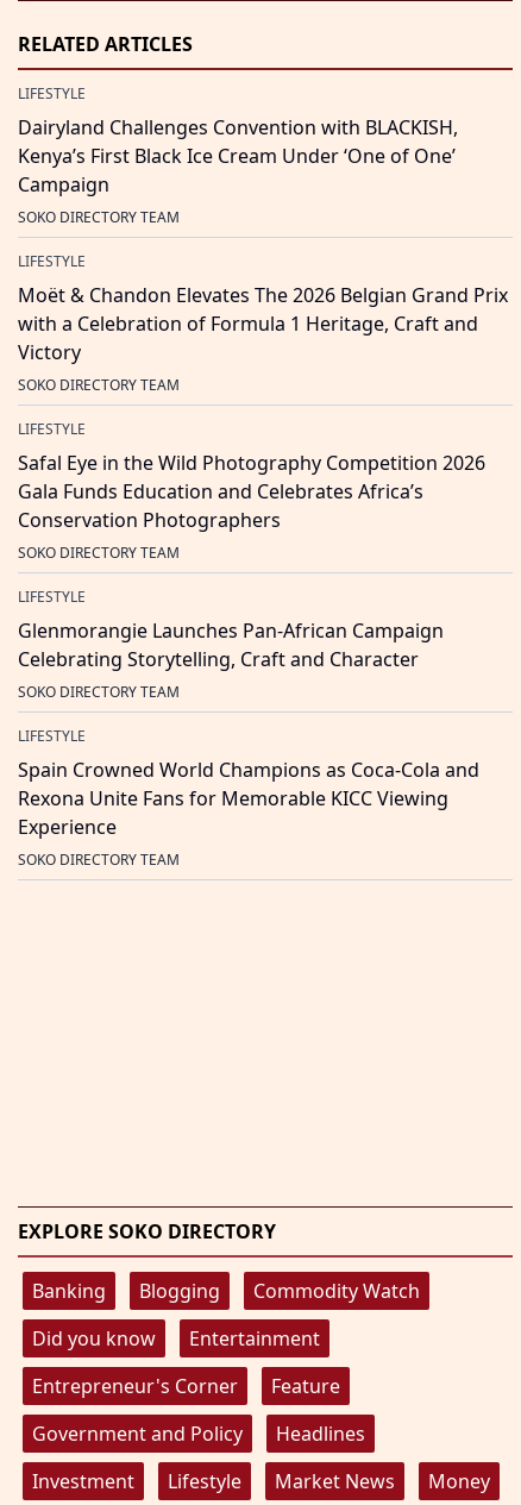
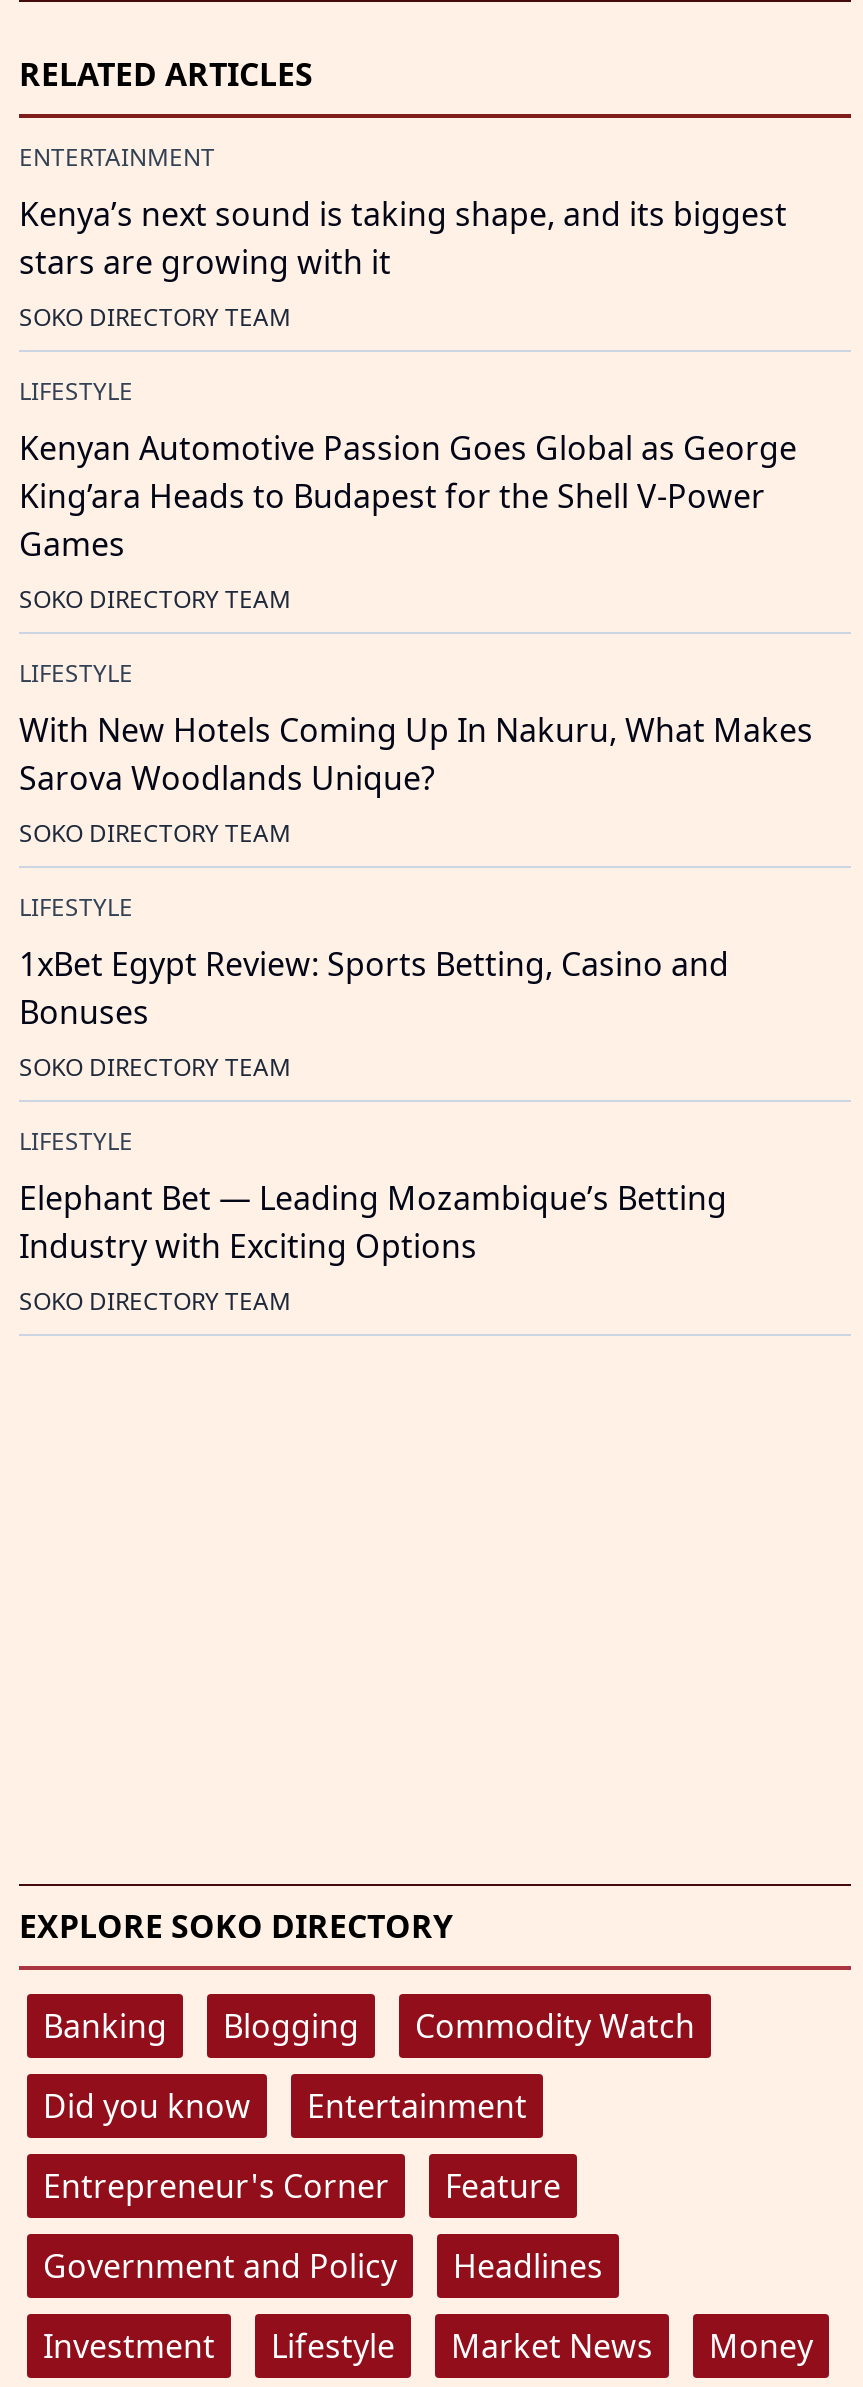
[18,83,458,197] LIFESTYLE | Dairyland Challenges Convention with BLACKISH, | Kenya’s First Black Ice Cream Under ‘One of One’ | Campaign -> [19,140,787,284] ENTERTAINMENT | Kenya’s next sound is taking shape, and its biggest | stars are growing with it
[18,282,508,365] Moët & Chandon Elevates The 2026 Belgian Grand Prix | with a Celebration of Formula 1 Heritage, Craft and | Victory -> [19,426,797,566] Kenyan Automotive Passion Goes Global as George | King’ara Heads to Budapest for the Shell V-Power | Games
[18,450,485,533] Safal Eye in the Wild Photography Competition 2026 | Gala Funds Education and Celebrates Africa’s | Conservation Photographers -> [19,708,813,800] With New Hotels Coming Up In Nakuru, What Makes | Sarova Woodlands Unique?
[18,617,444,672] Glenmorangie Launches Pan-African Campaign | Celebrating Storytelling, Craft and Character -> [19,942,729,1034] 1xBet Egypt Review: Sports Betting, Casino and | Bonuses
[18,757,479,840] Spain Crowned World Champions as Coca-Cola and | Rexona Unite Fans for Memorable KICC Viewing | Experience -> [19,1176,727,1268] Elephant Bet — Leading Mozambique’s Betting | Industry with Exciting Options

